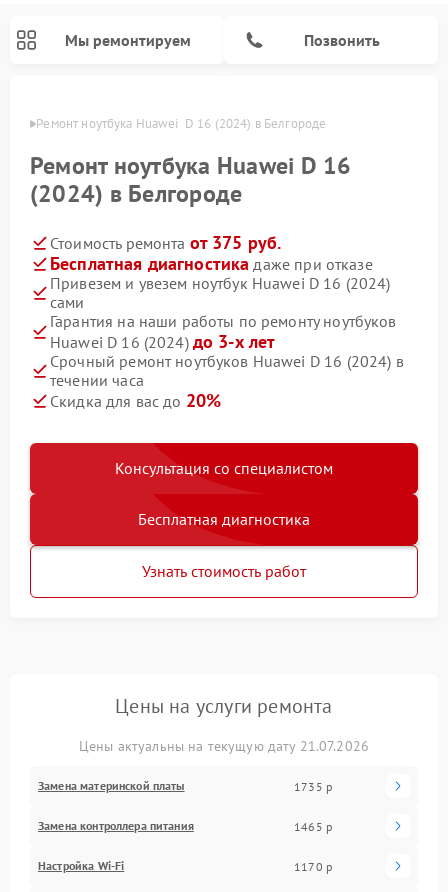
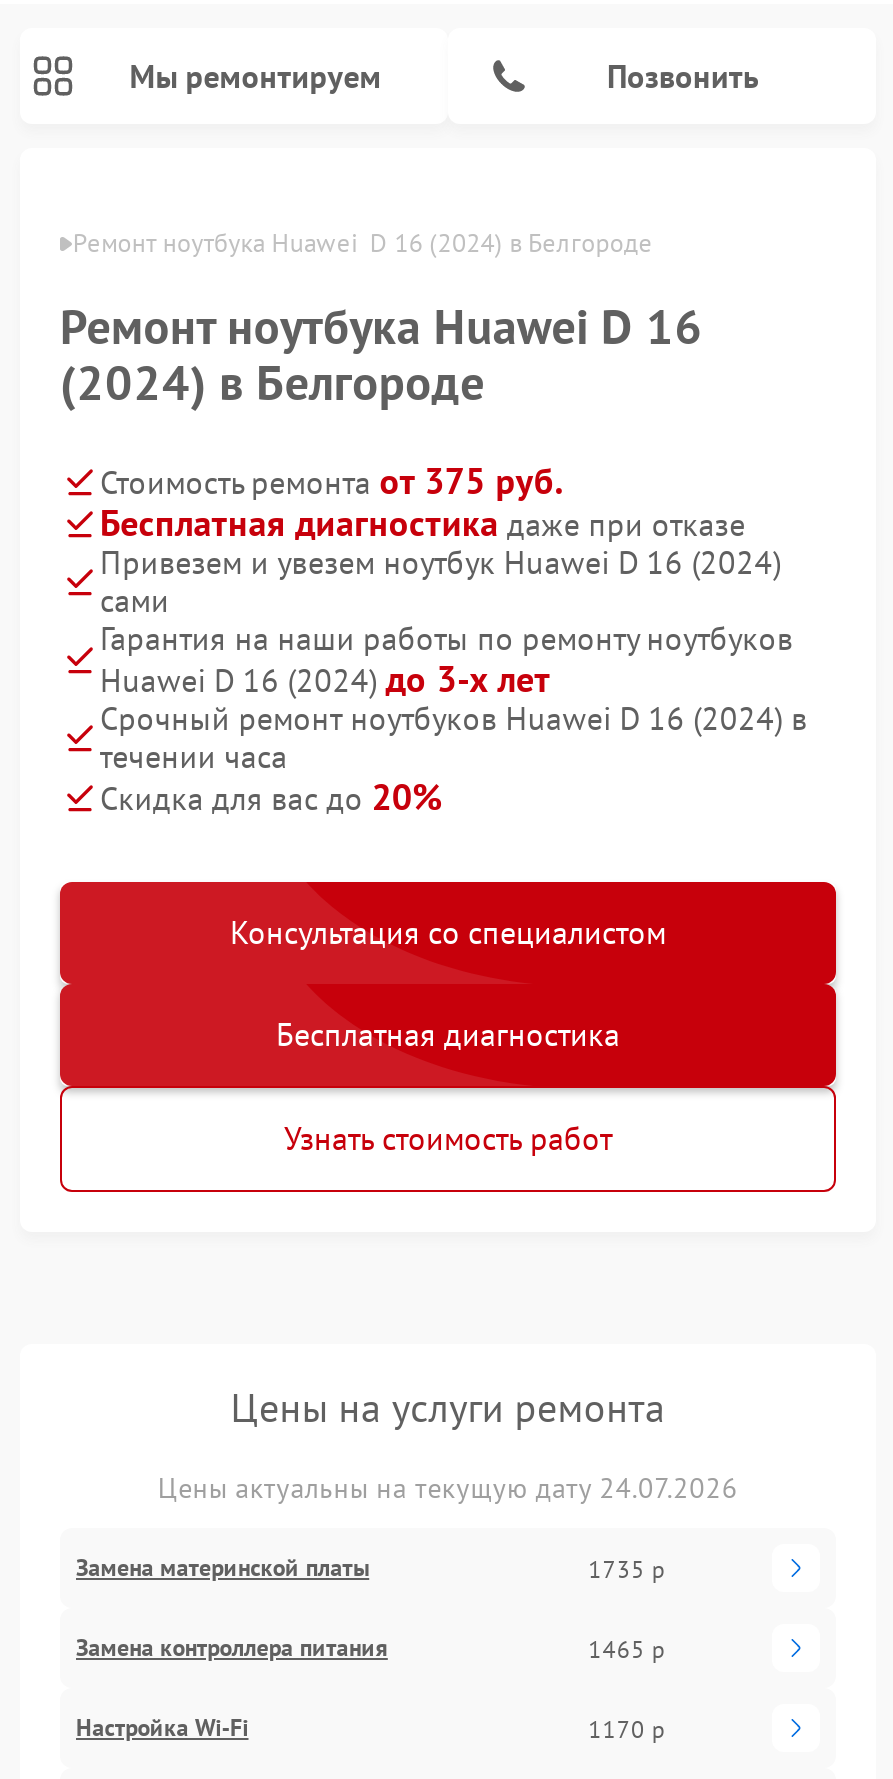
[79,737,369,755] Цены актуальны на текущую дату 21.07.2026 -> [158,1471,738,1507] Цены актуальны на текущую дату 24.07.2026

